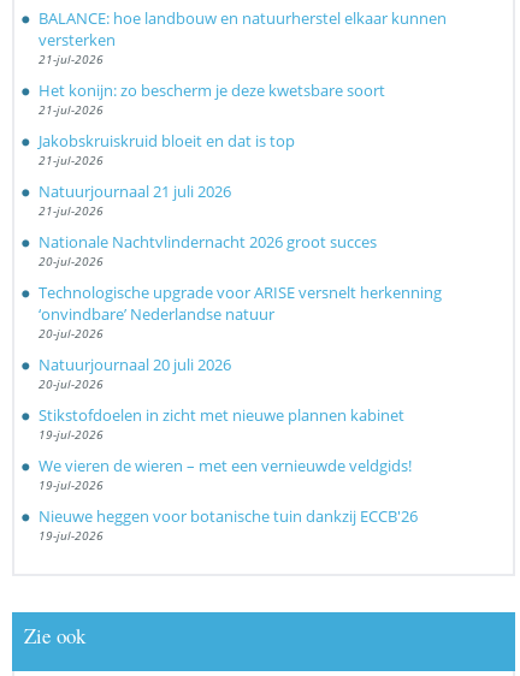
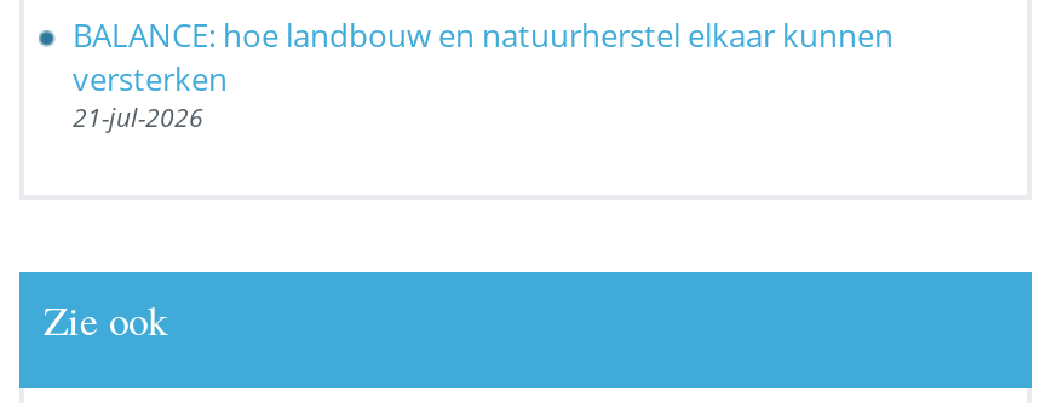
[39,80,442,544] Het konijn: zo bescherm je deze kwetsbare soort | 21-jul-2026 | Jakobskruiskruid bloeit en dat is top | 21-jul-2026 | Natuurjournaal 21 juli 2026 | 21-jul-2026 | Nationale Nachtvlindernacht 2026 groot succes | 20-jul-2026 | Technologische upgrade voor ARISE versnelt herkenning | ‘onvindbare’ Nederlandse natuur | 20-jul-2026 | Natuurjournaal 20 juli 2026 | 20-jul-2026 | Stikstofdoelen in zicht met nieuwe plannen kabinet | 19-jul-2026 | We vieren de wieren – met een vernieuwde veldgids! | 19-jul-2026 | Nieuwe heggen voor botanische tuin dankzij ECCB'26 | 19-jul-2026 -> none

